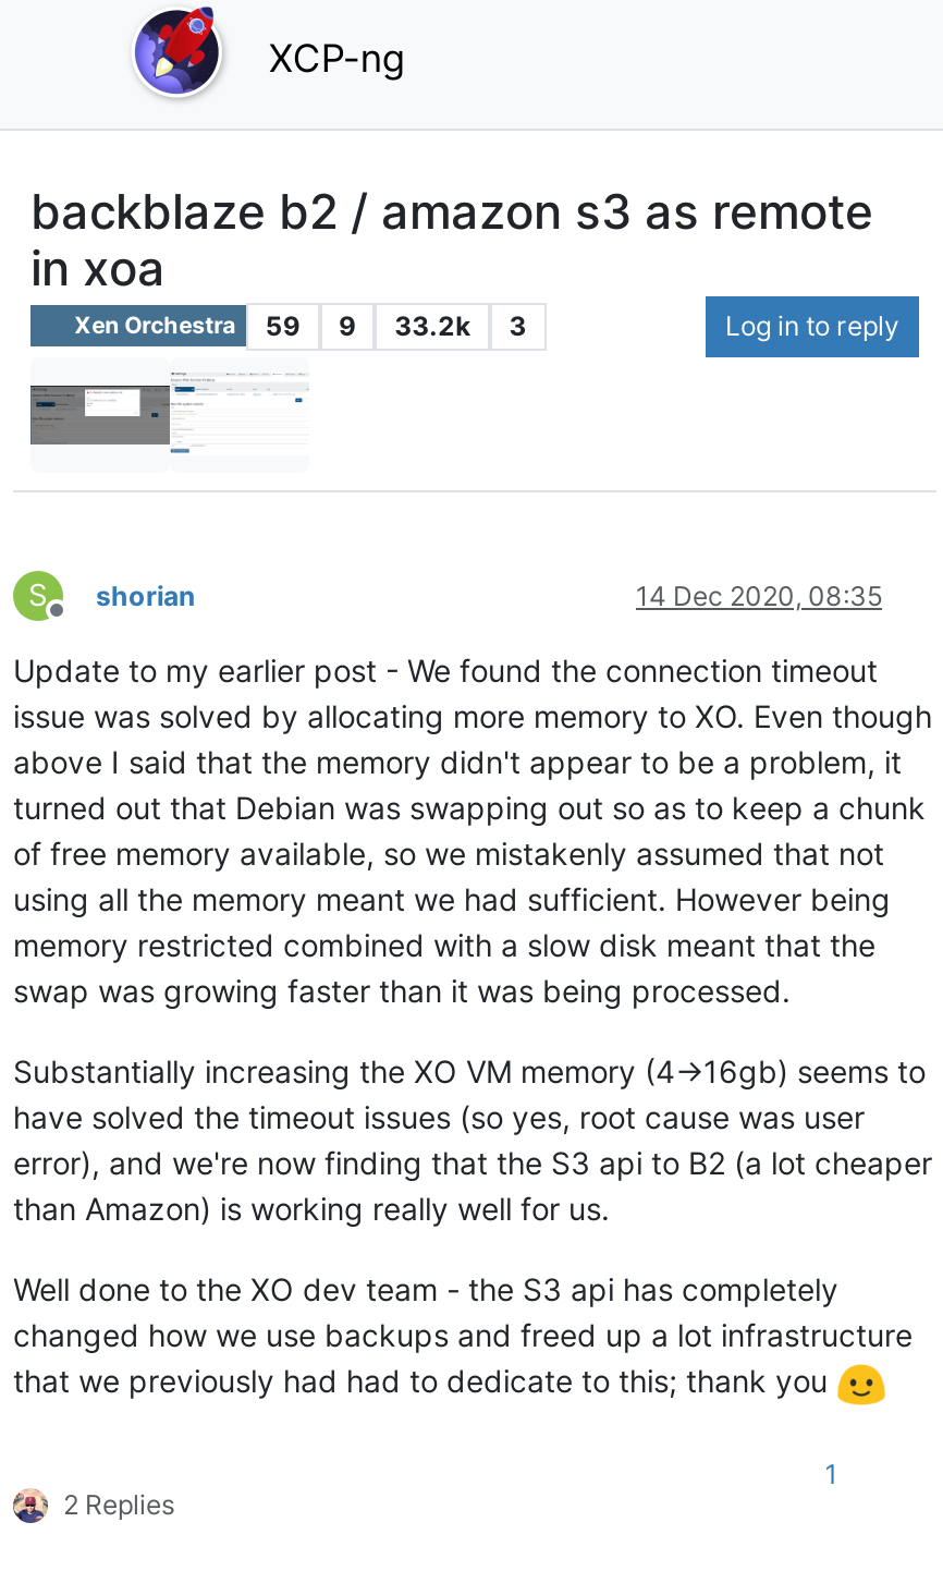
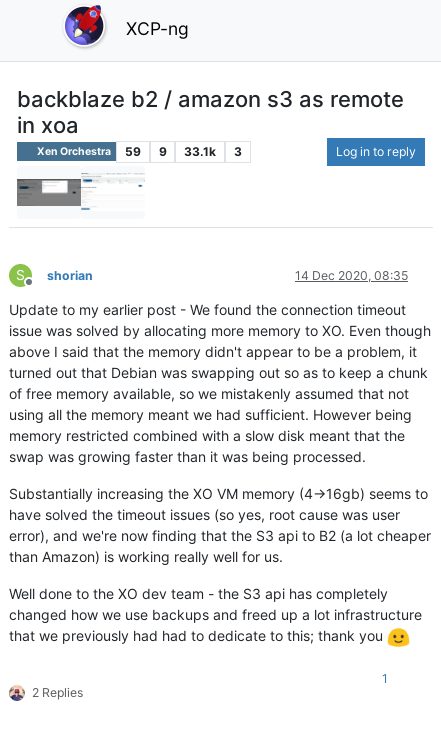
[70,309,526,342] Xen Orchestra 59 9 33.2k 3 -> [35,144,242,159] Xen Orchestra 59 9 33.1k 3

